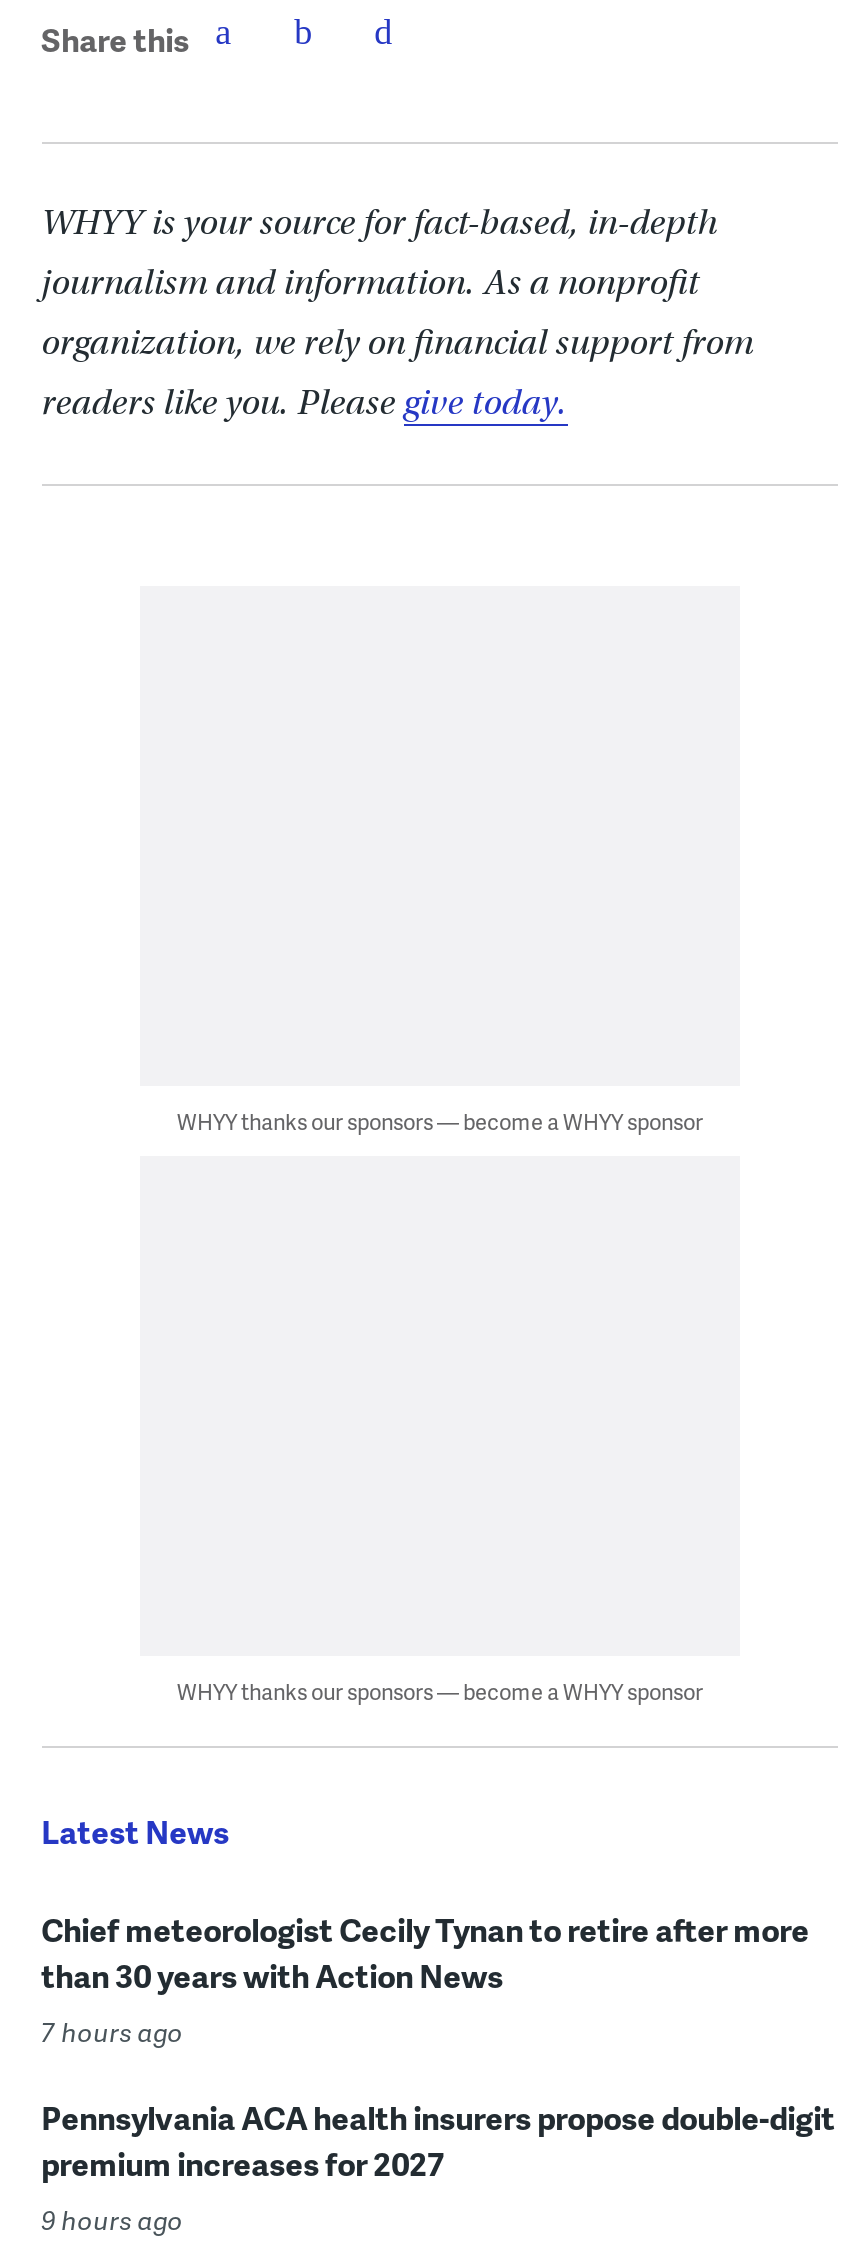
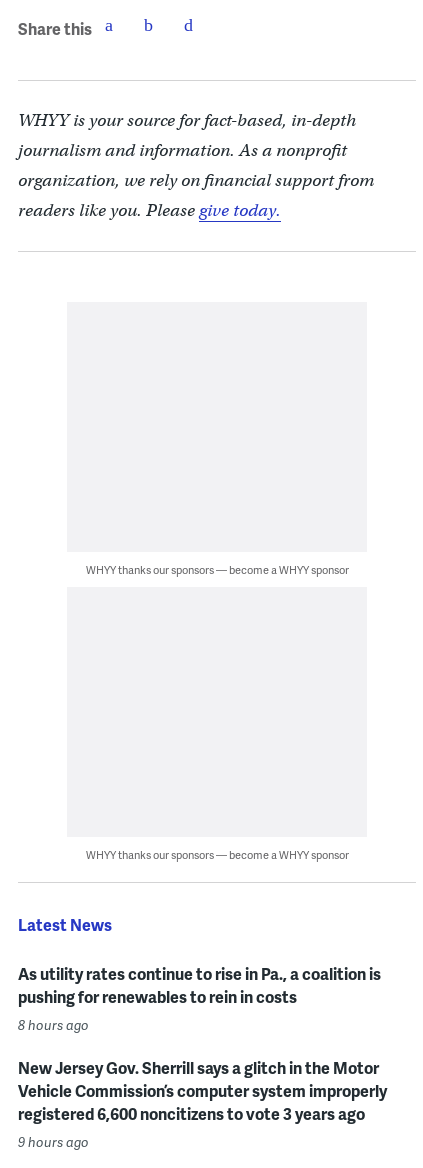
[41,1906,809,2050] Chief meteorologist Cecily Tynan to retire after more | than 30 years with Action News | 7 hours ago -> [18,962,381,1034] As utility rates continue to rise in Pa., a coalition is | pushing for renewables to rein in costs | 8 hours ago
[41,2094,835,2186] Pennsylvania ACA health insurers propose double-digit | premium increases for 2027 -> [18,1056,387,1125] New Jersey Gov. Sherrill says a glitch in the Motor | Vehicle Commission’s computer system improperly | registered 6,600 noncitizens to vote 3 years ago

